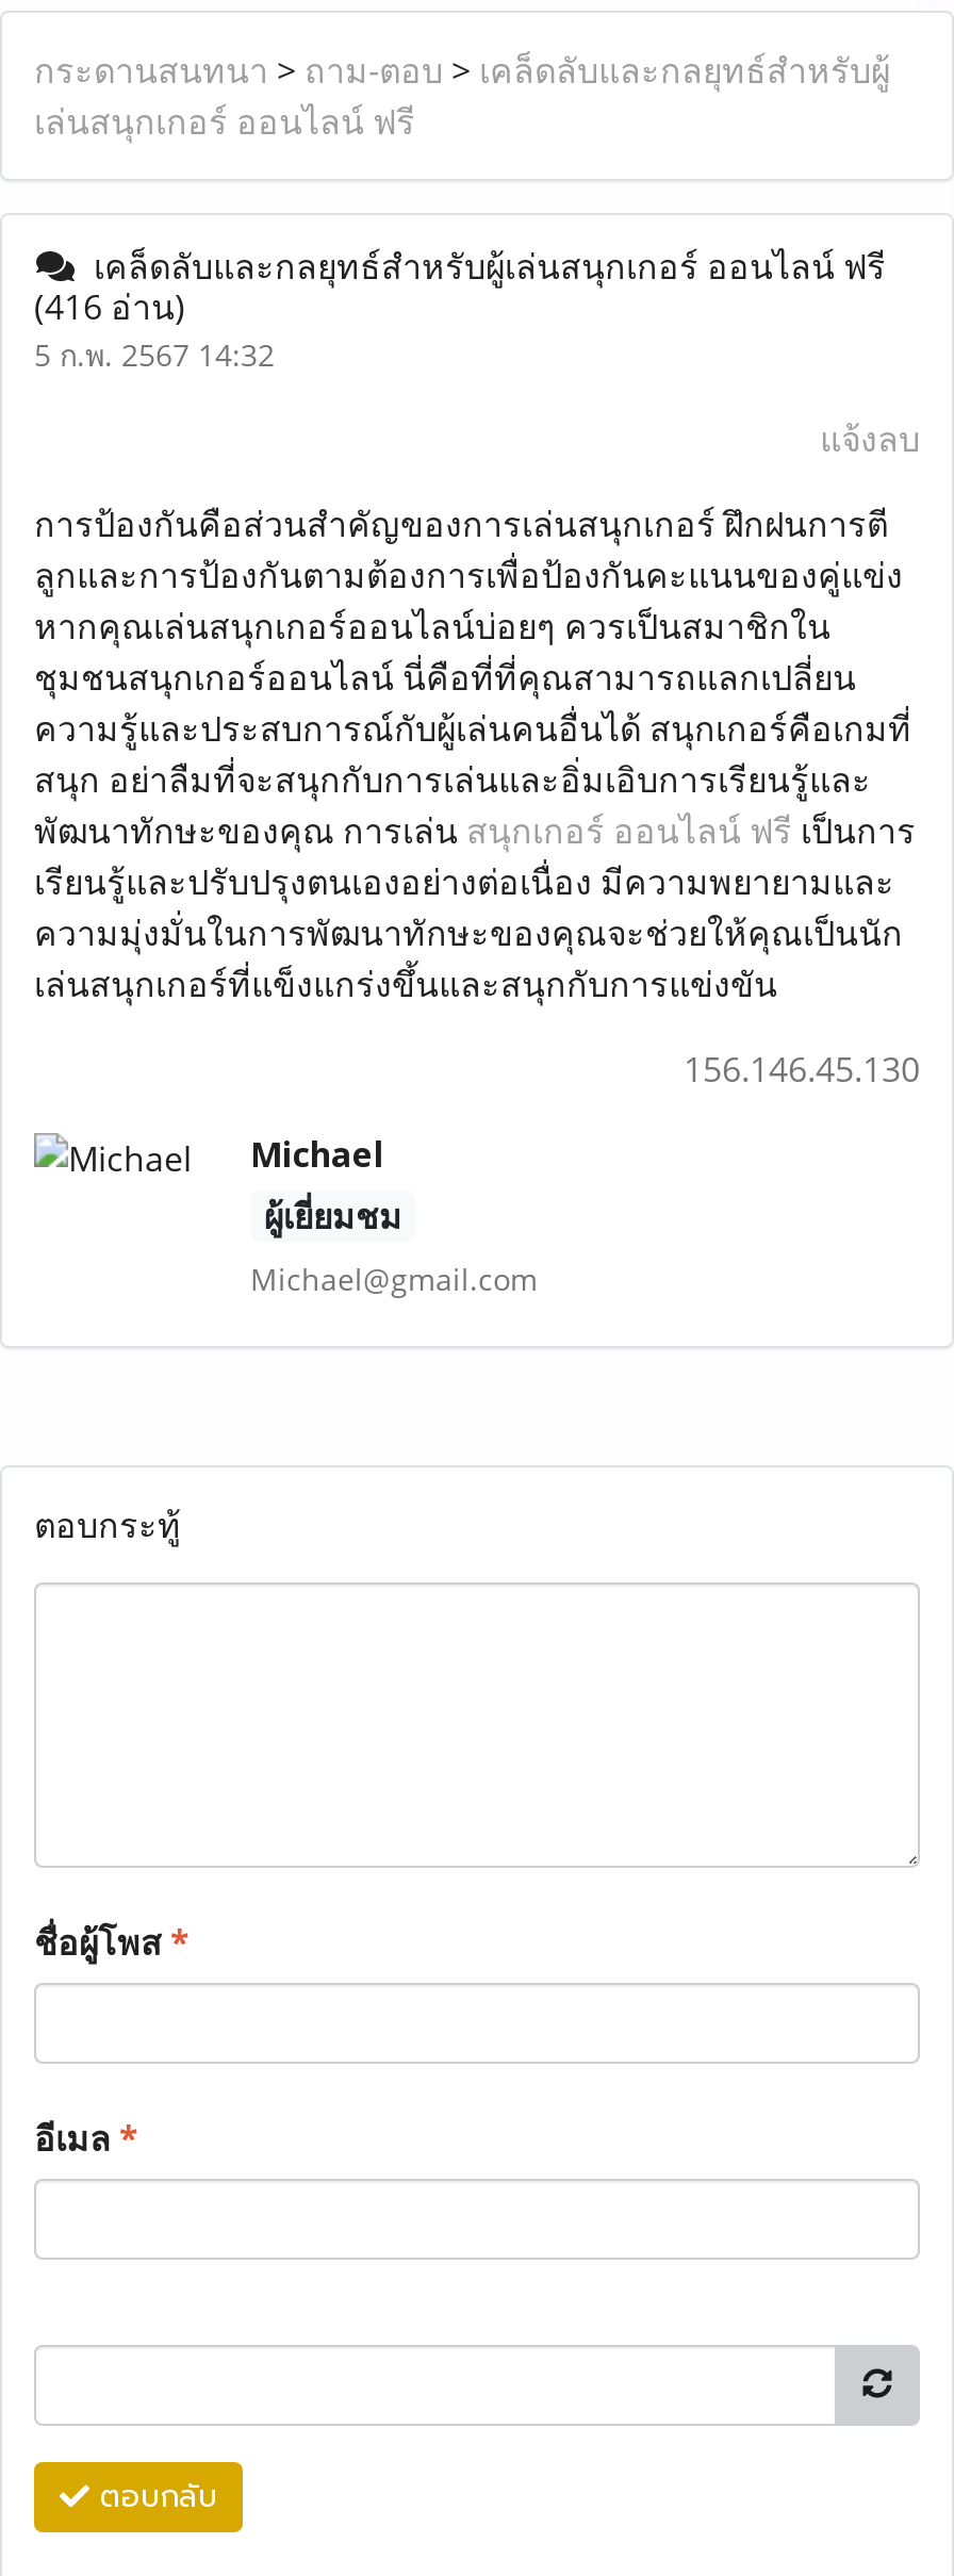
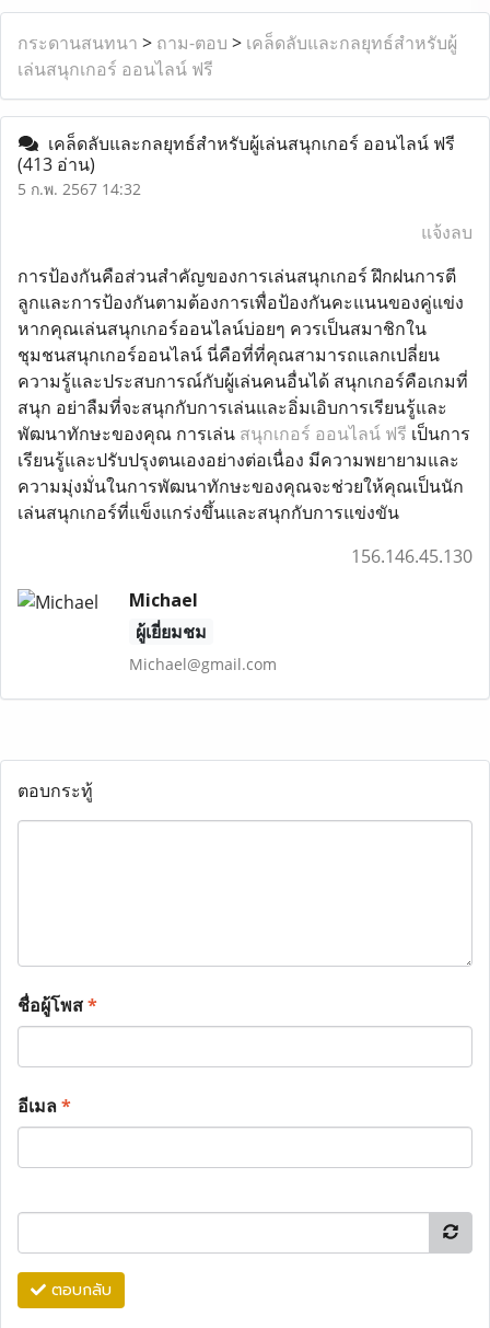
[34,283,185,330] (416 อ่าน) -> [17,152,95,176] (413 อ่าน)

